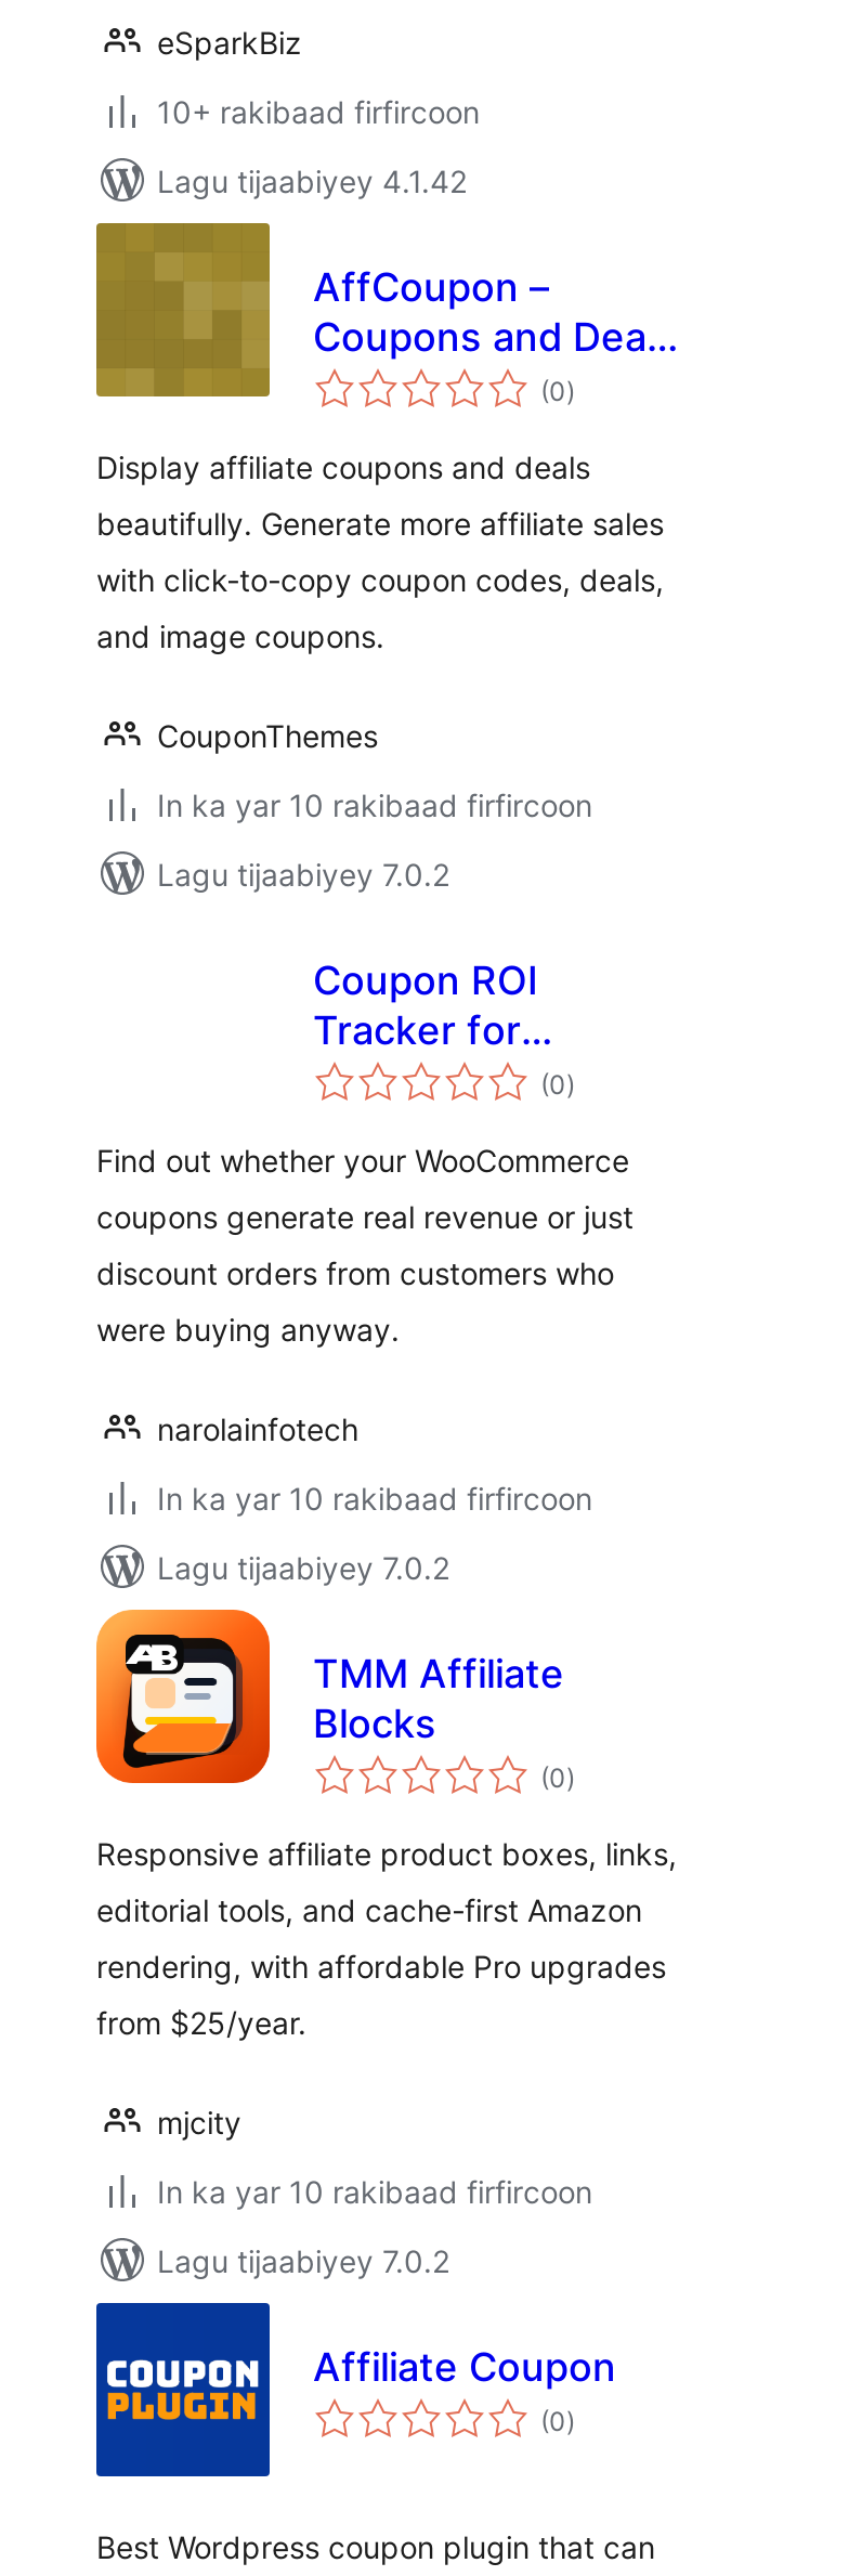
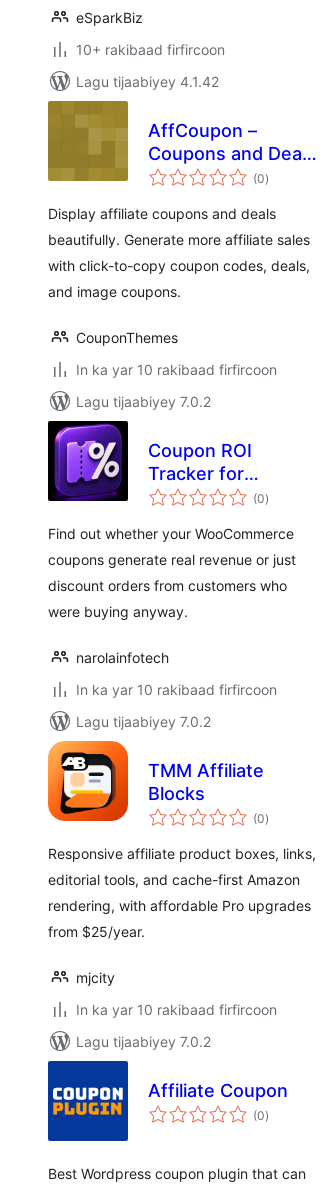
none -> [47,420,129,502] [image]

